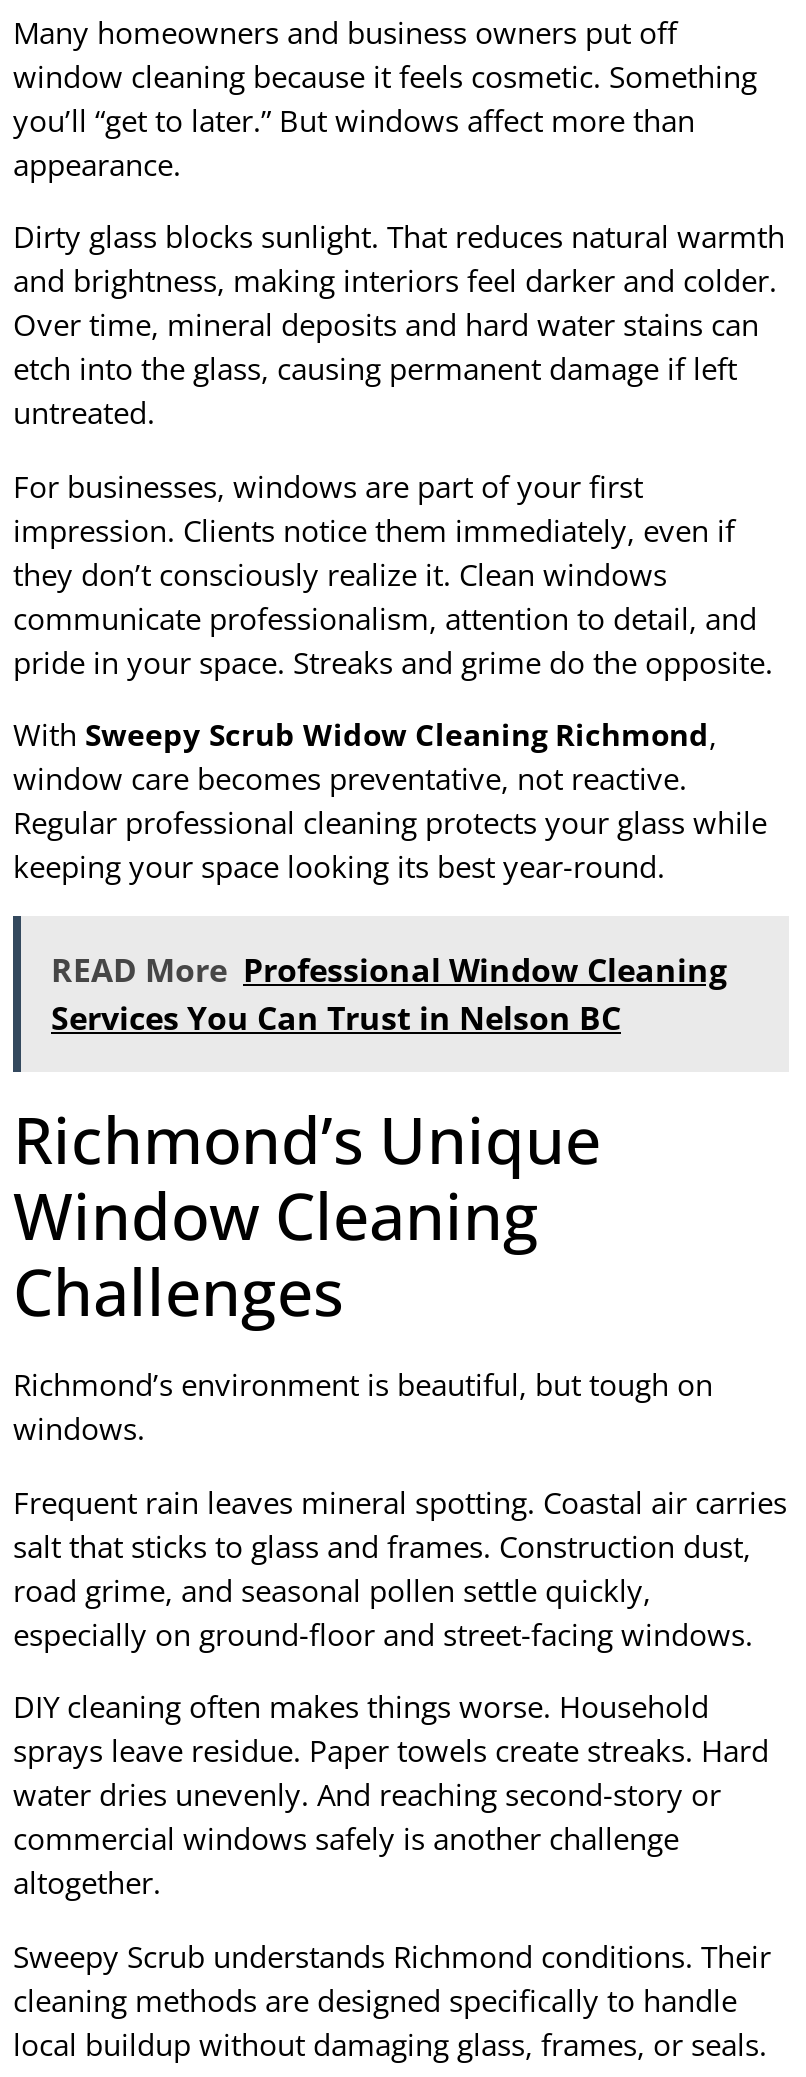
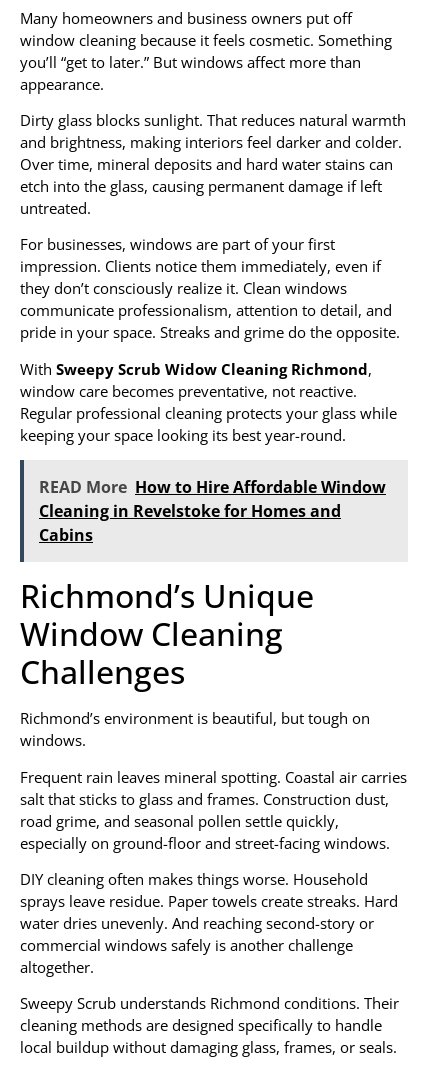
[51,949,727,1041] READ More Professional Window Cleaning | Services You Can Trust in Nelson BC -> [39,476,386,546] READ More How to Hire Affordable Window | Cleaning in Revelstoke for Homes and | Cabins

